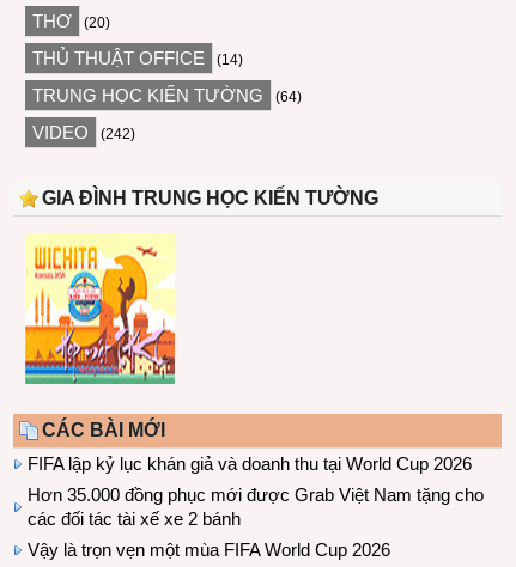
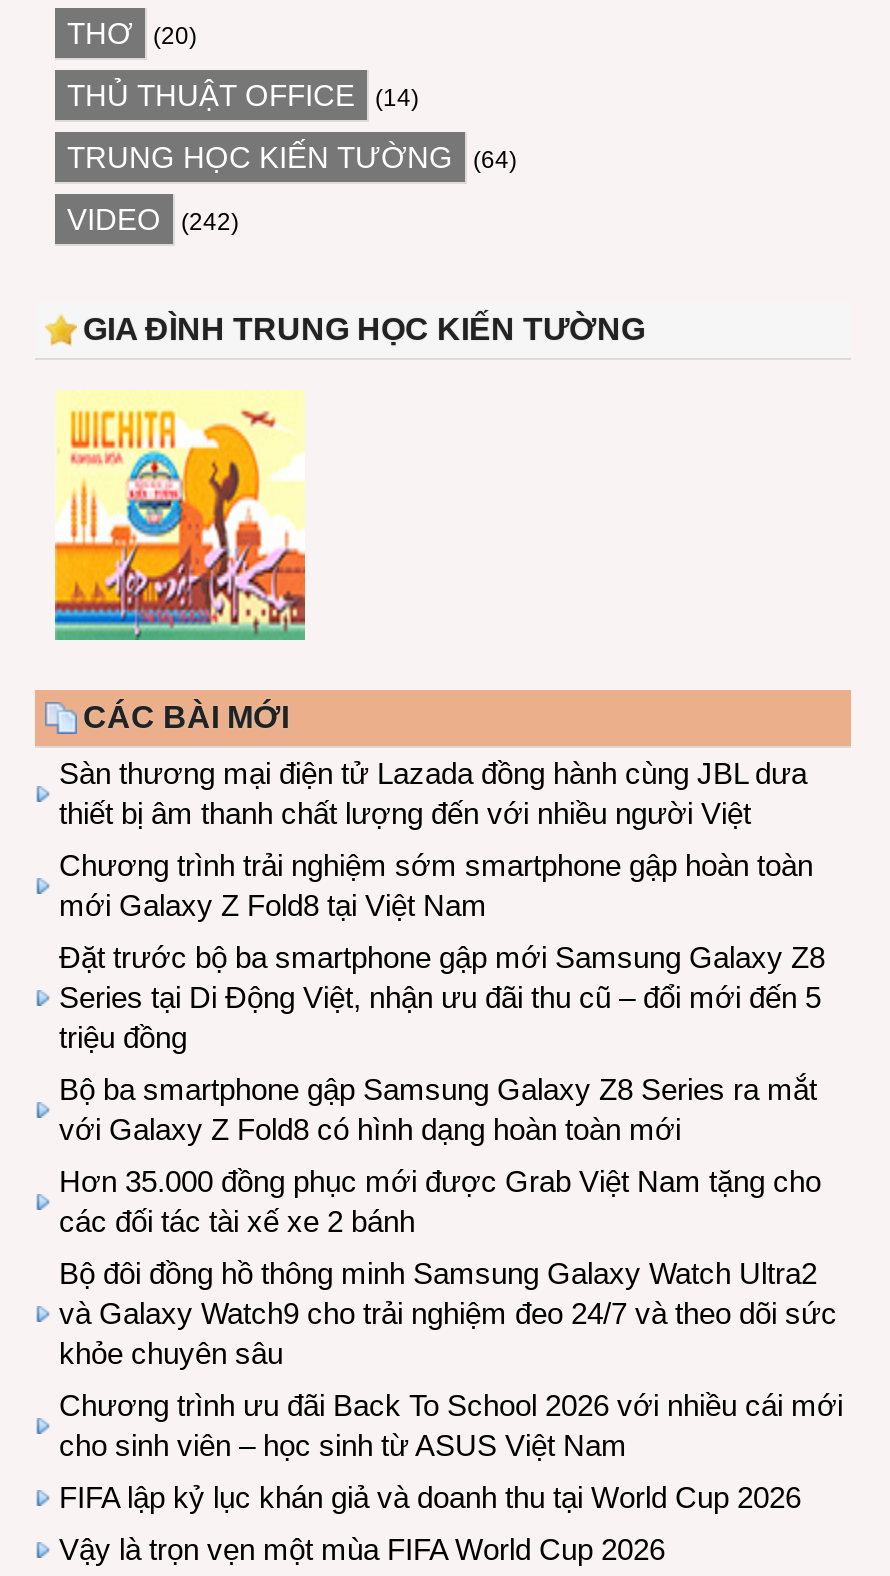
none -> [59,756,825,1146] Sàn thương mại điện tử Lazada đồng hành cùng JBL dưa | thiết bị âm thanh chất lượng đến với nhiều người Việt | Chương trình trải nghiệm sớm smartphone gập hoàn toàn | mới Galaxy Z Fold8 tại Việt Nam | Đặt trước bộ ba smartphone gập mới Samsung Galaxy Z8 | Series tại Di Động Việt, nhận ưu đãi thu cũ – đổi mới đến 5 | triệu đồng | Bộ ba smartphone gập Samsung Galaxy Z8 Series ra mắt | với Galaxy Z Fold8 có hình dạng hoàn toàn mới
moved [28,453,472,474] -> [59,1480,801,1514]: FIFA lập kỷ lục khán giả và doanh thu tại World Cup 2026
none -> [59,1256,843,1462] Bộ đôi đồng hồ thông minh Samsung Galaxy Watch Ultra2 | và Galaxy Watch9 cho trải nghiệm đeo 24/7 và theo dõi sức | khỏe chuyên sâu | Chương trình ưu đãi Back To School 2026 với nhiều cái mới | cho sinh viên – học sinh từ ASUS Việt Nam

